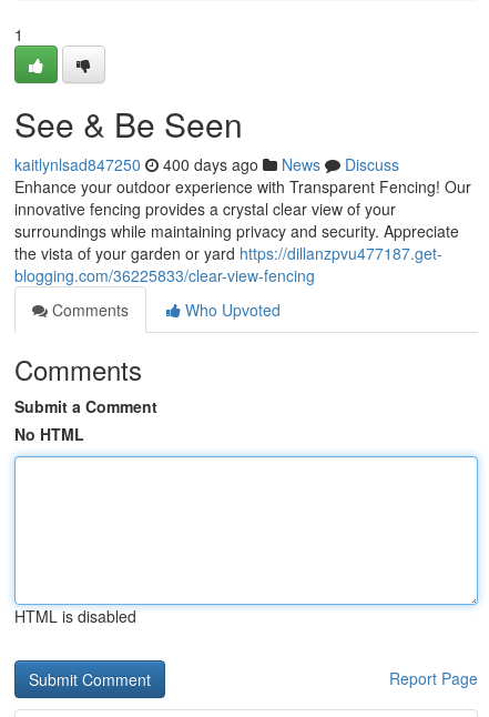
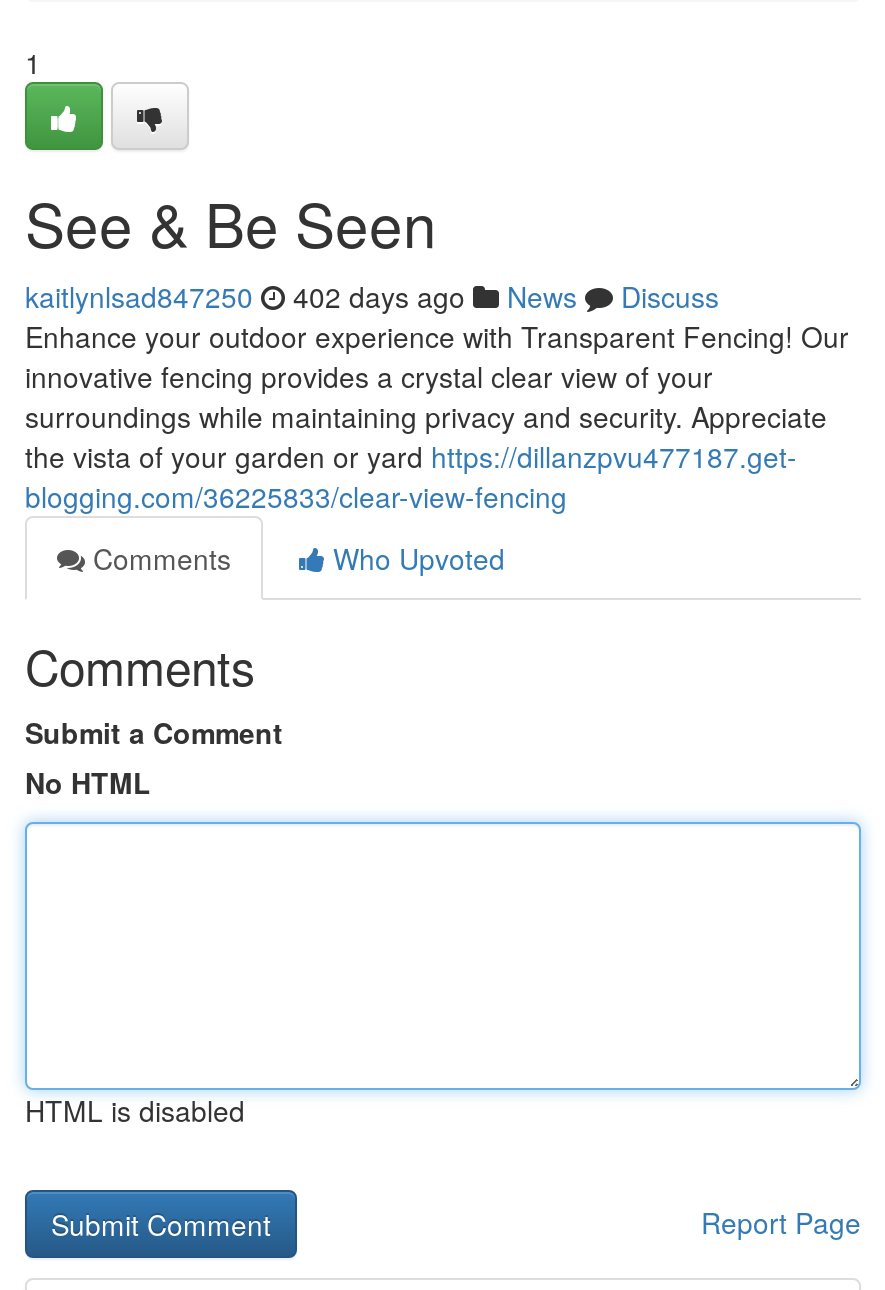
[14,153,399,175] kaitlynlsad847250 400 days ago News Discuss -> [25,276,719,316] kaitlynlsad847250 402 days ago News Discuss

